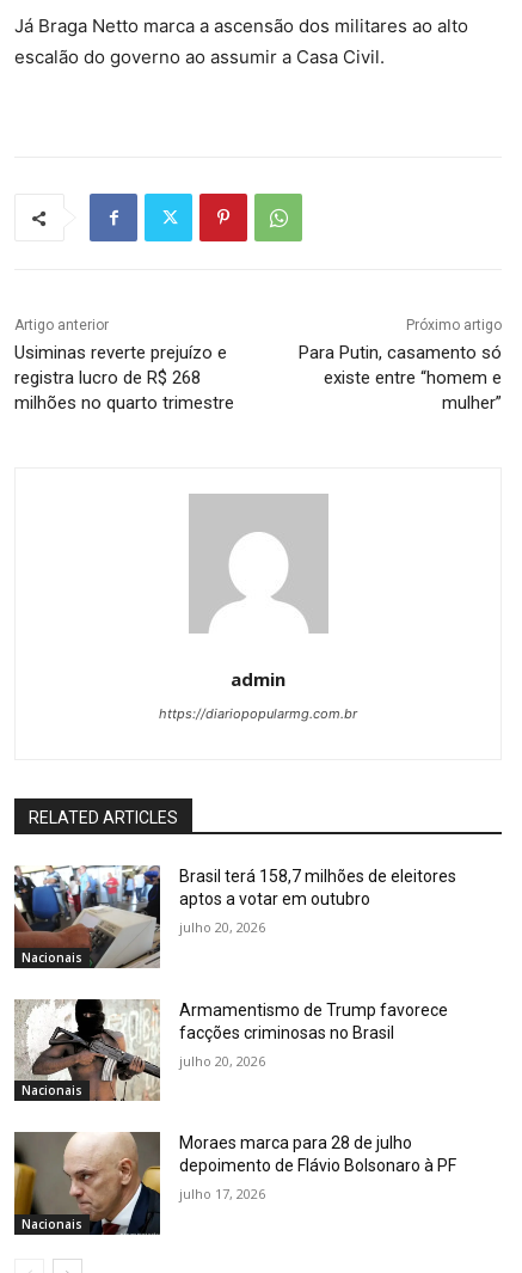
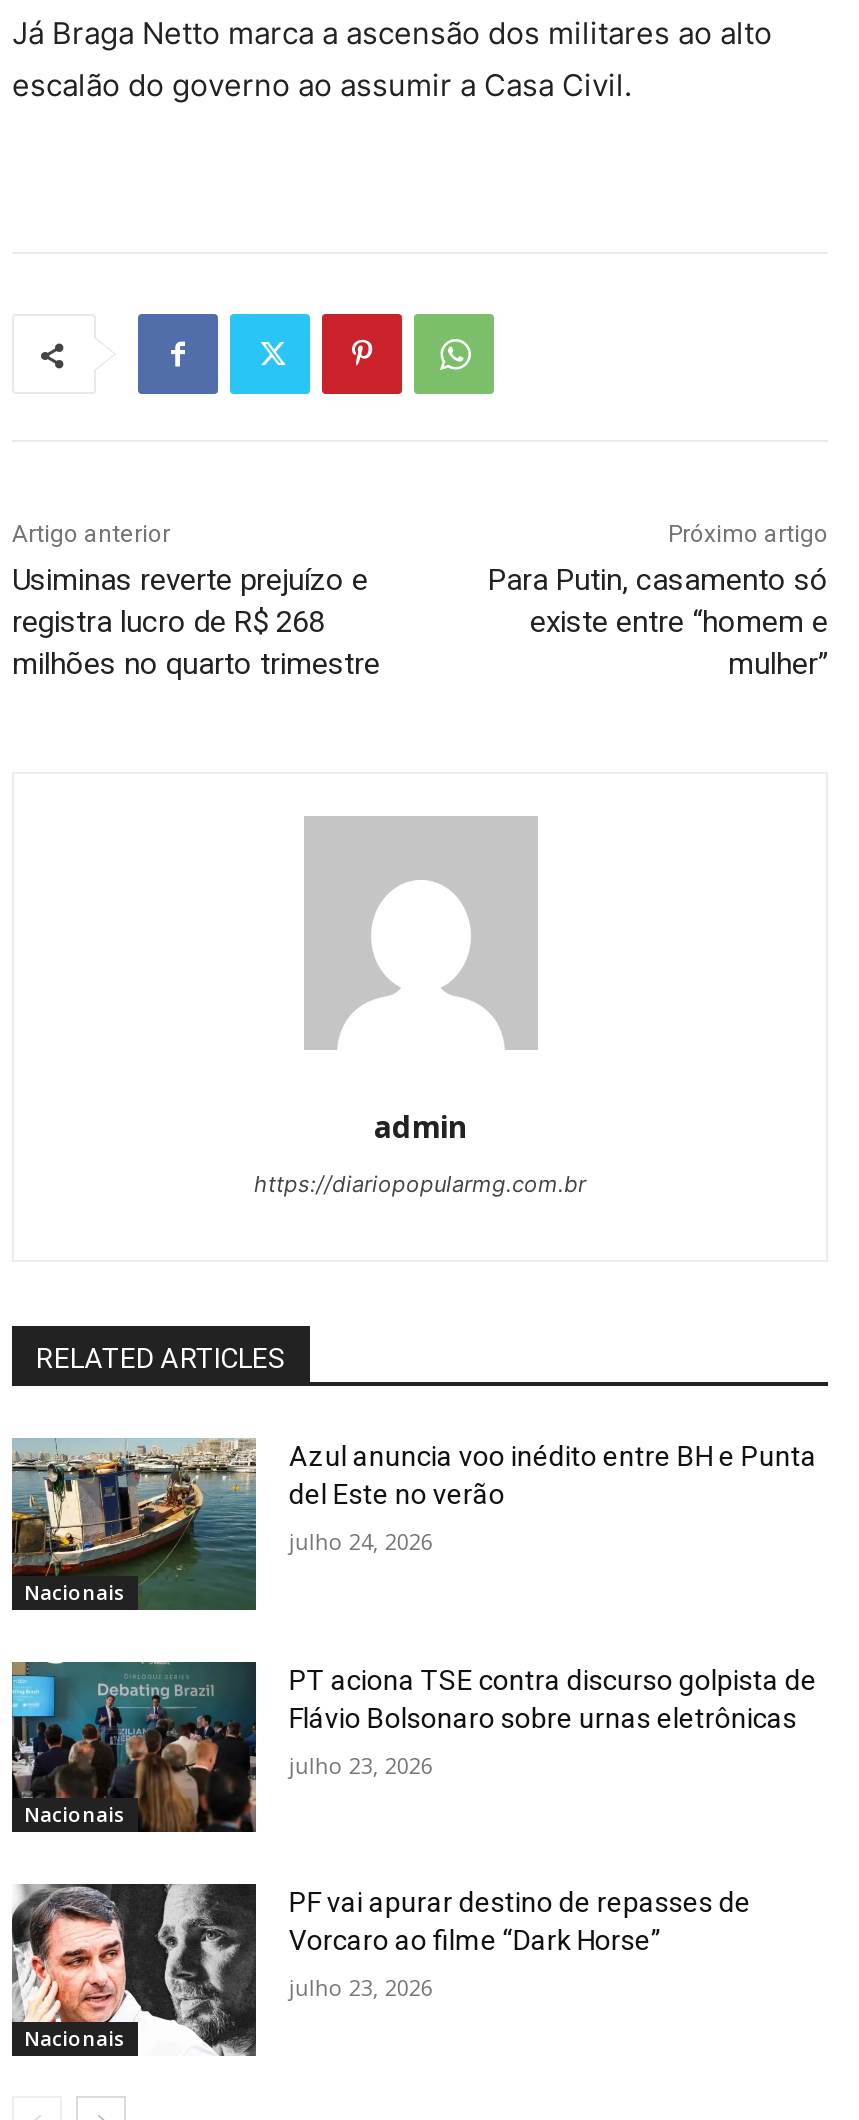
[14,865,457,969] [image] | Brasil terá 158,7 milhões de eleitores | aptos a votar em outubro -> [10,1436,817,1612] [image] | Azul anuncia voo inédito entre BH e Punta | del Este no verão
[180,918,266,936] julho 20, 2026 -> [289,1526,433,1556] julho 24, 2026
[14,998,448,1102] [image] | Armamentismo de Trump favorece | facções criminosas no Brasil -> [10,1660,817,1834] [image] | PT aciona TSE contra discurso golpista de | Flávio Bolsonaro sobre urnas eletrônicas
[180,1052,266,1069] julho 20, 2026 -> [289,1749,433,1779] julho 23, 2026
[13,1131,457,1236] [image] | Moraes marca para 28 de julho | depoimento de Flávio Bolsonaro à PF -> [12,1882,751,2056] [image] | PF vai apurar destino de repasses de | Vorcaro ao filme “Dark Horse”
[180,1185,266,1203] julho 17, 2026 -> [289,1973,433,2003] julho 23, 2026

